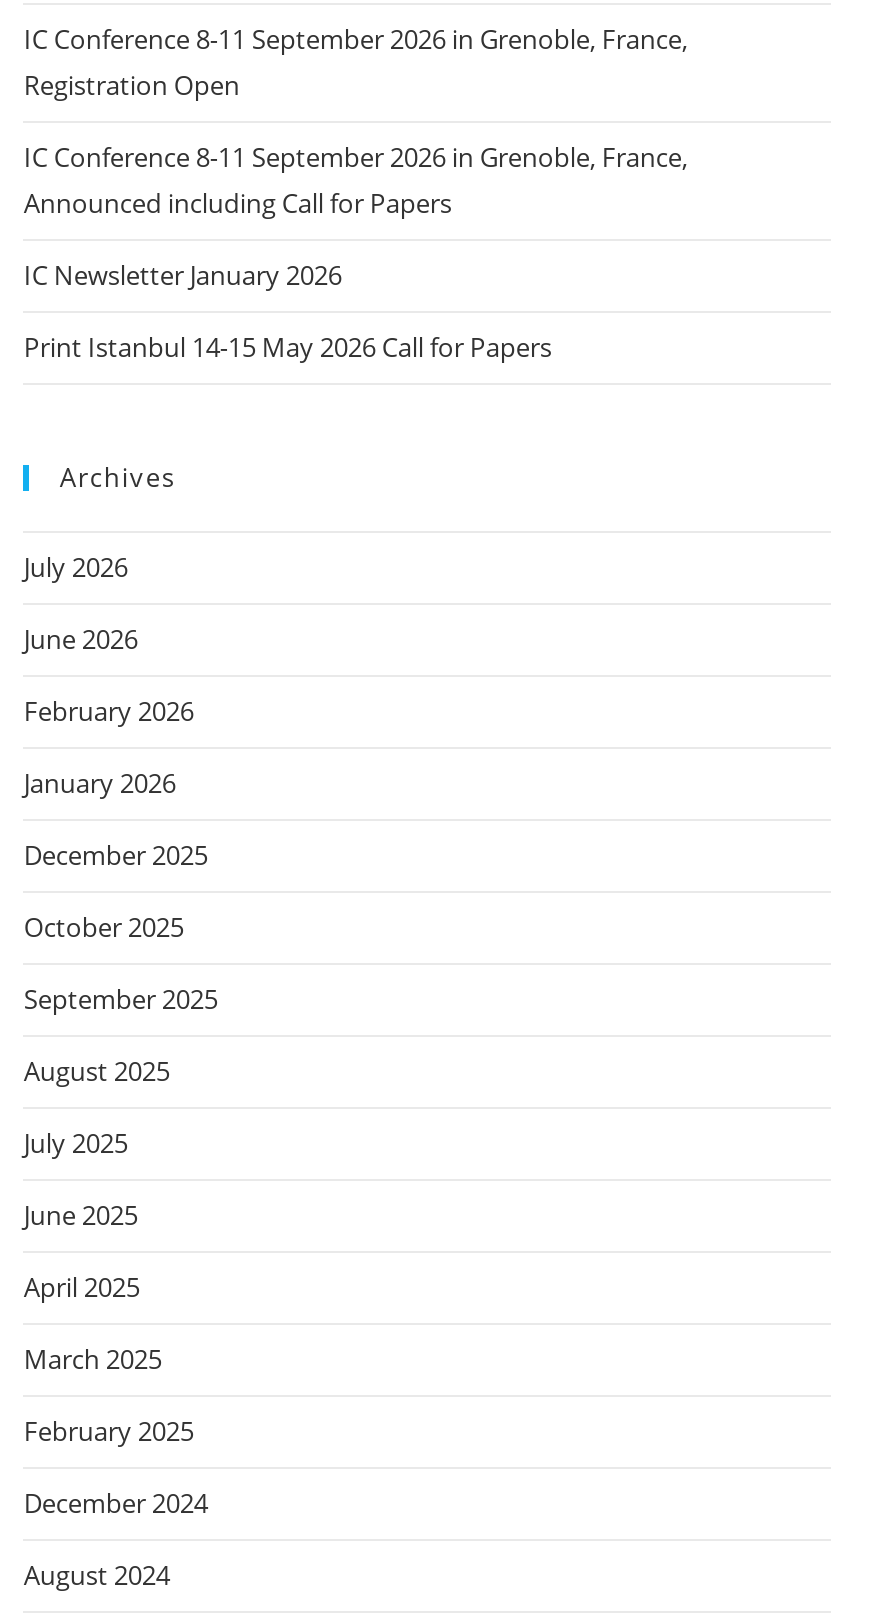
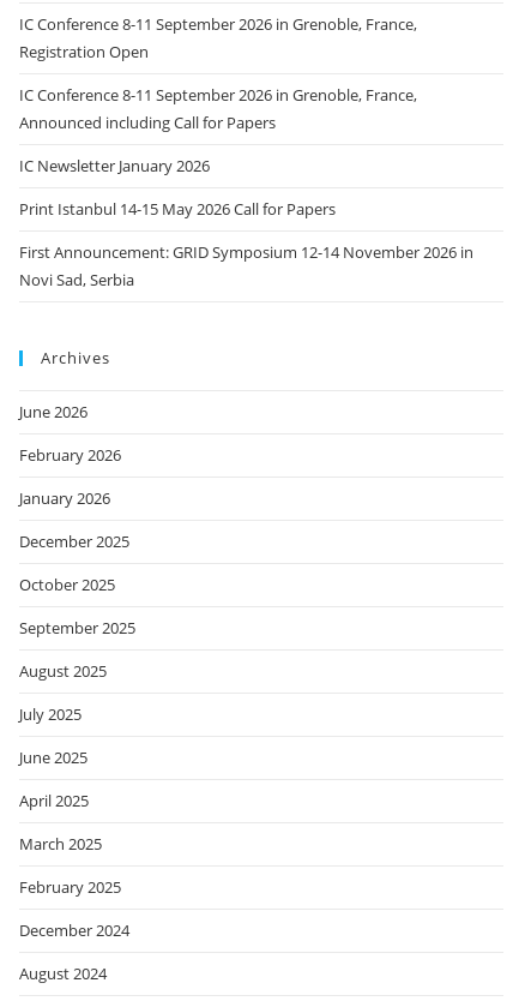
none -> [20,241,474,290] First Announcement: GRID Symposium 12-14 November 2026 in | Novi Sad, Serbia
moved [60,460,176,496] -> [41,347,111,368]: Archives
[24,550,128,586] July 2026 -> none

